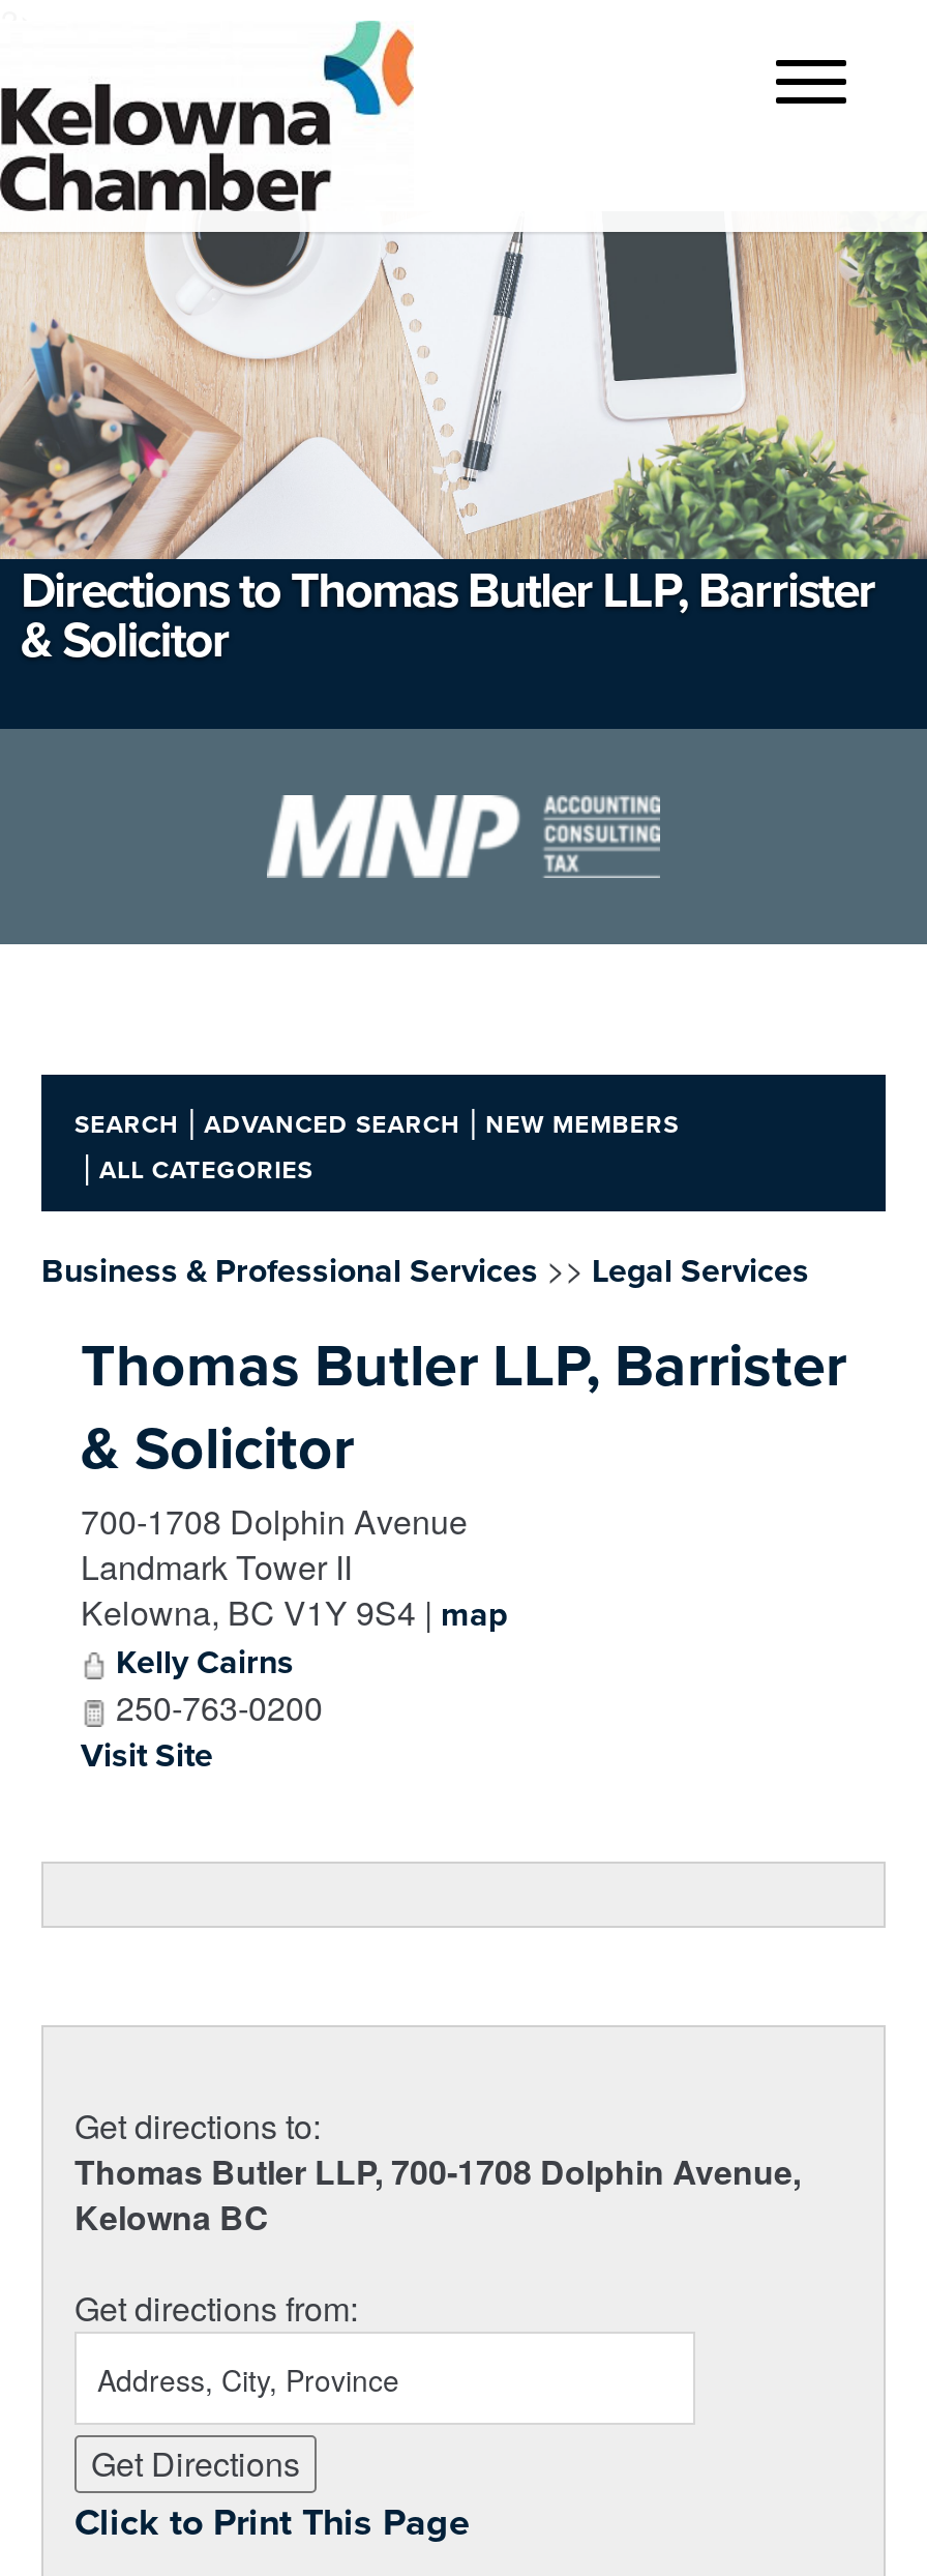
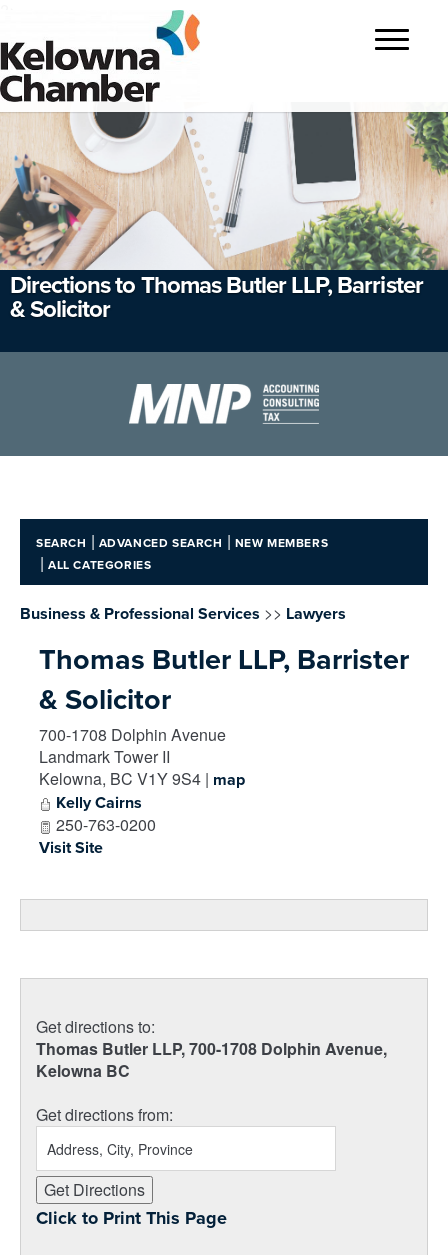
[41,1245,809,1293] Business & Professional Services >> Legal Services -> [20,601,346,624] Business & Professional Services >> Lawyers

